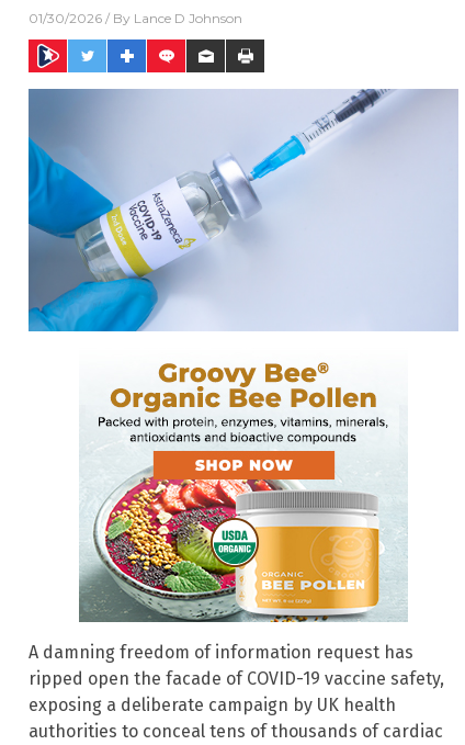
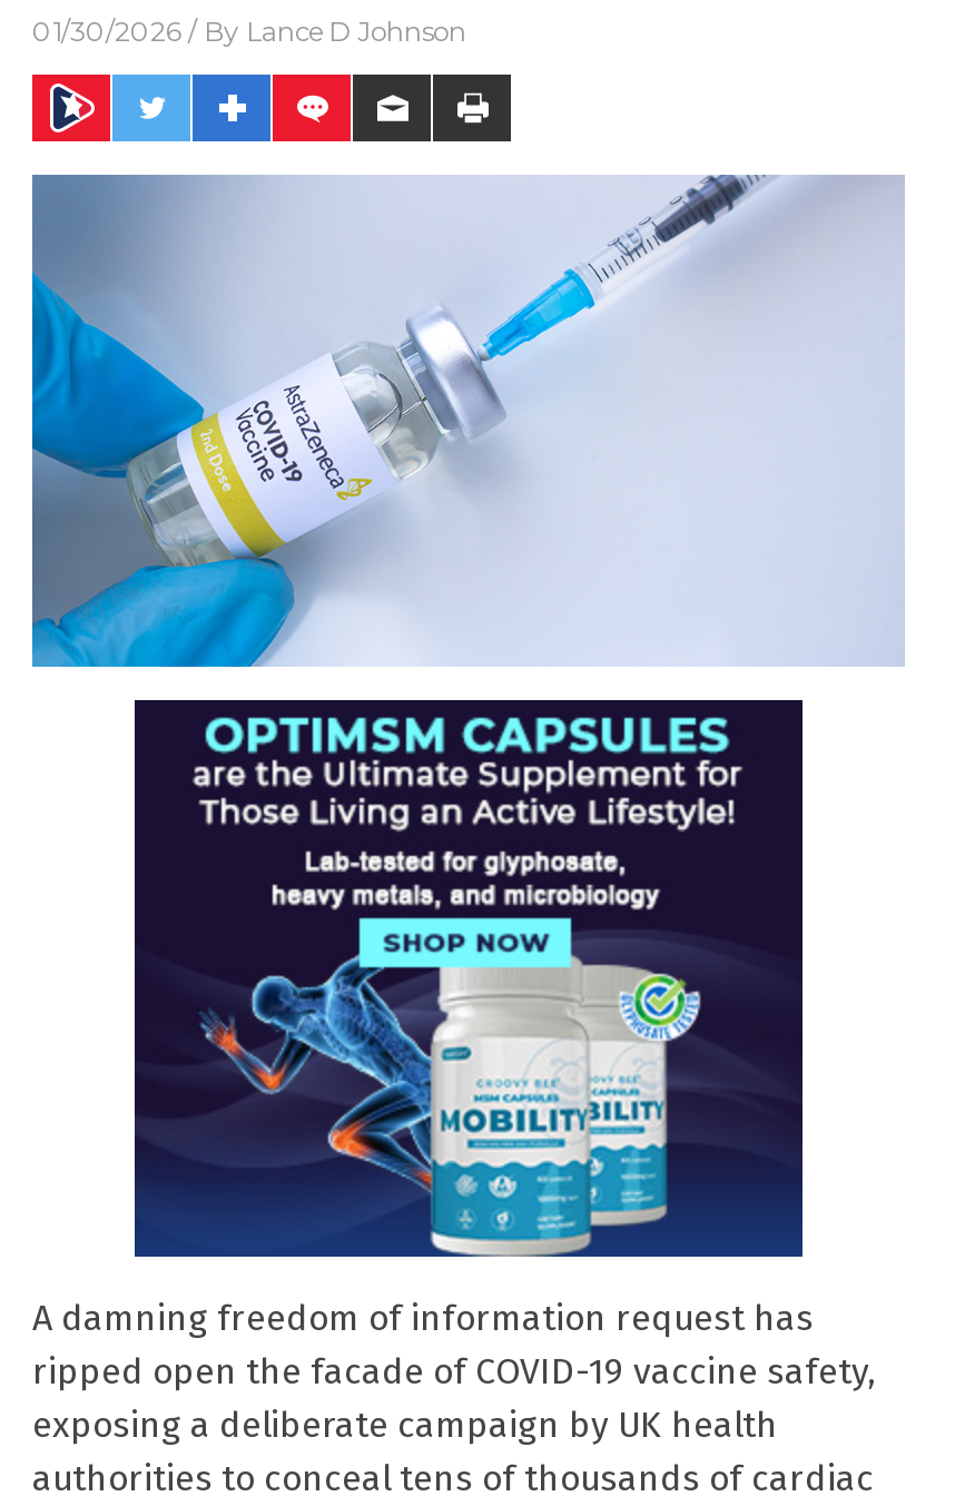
[79,348,408,623] [image] -> [132,698,805,1259] [image]

